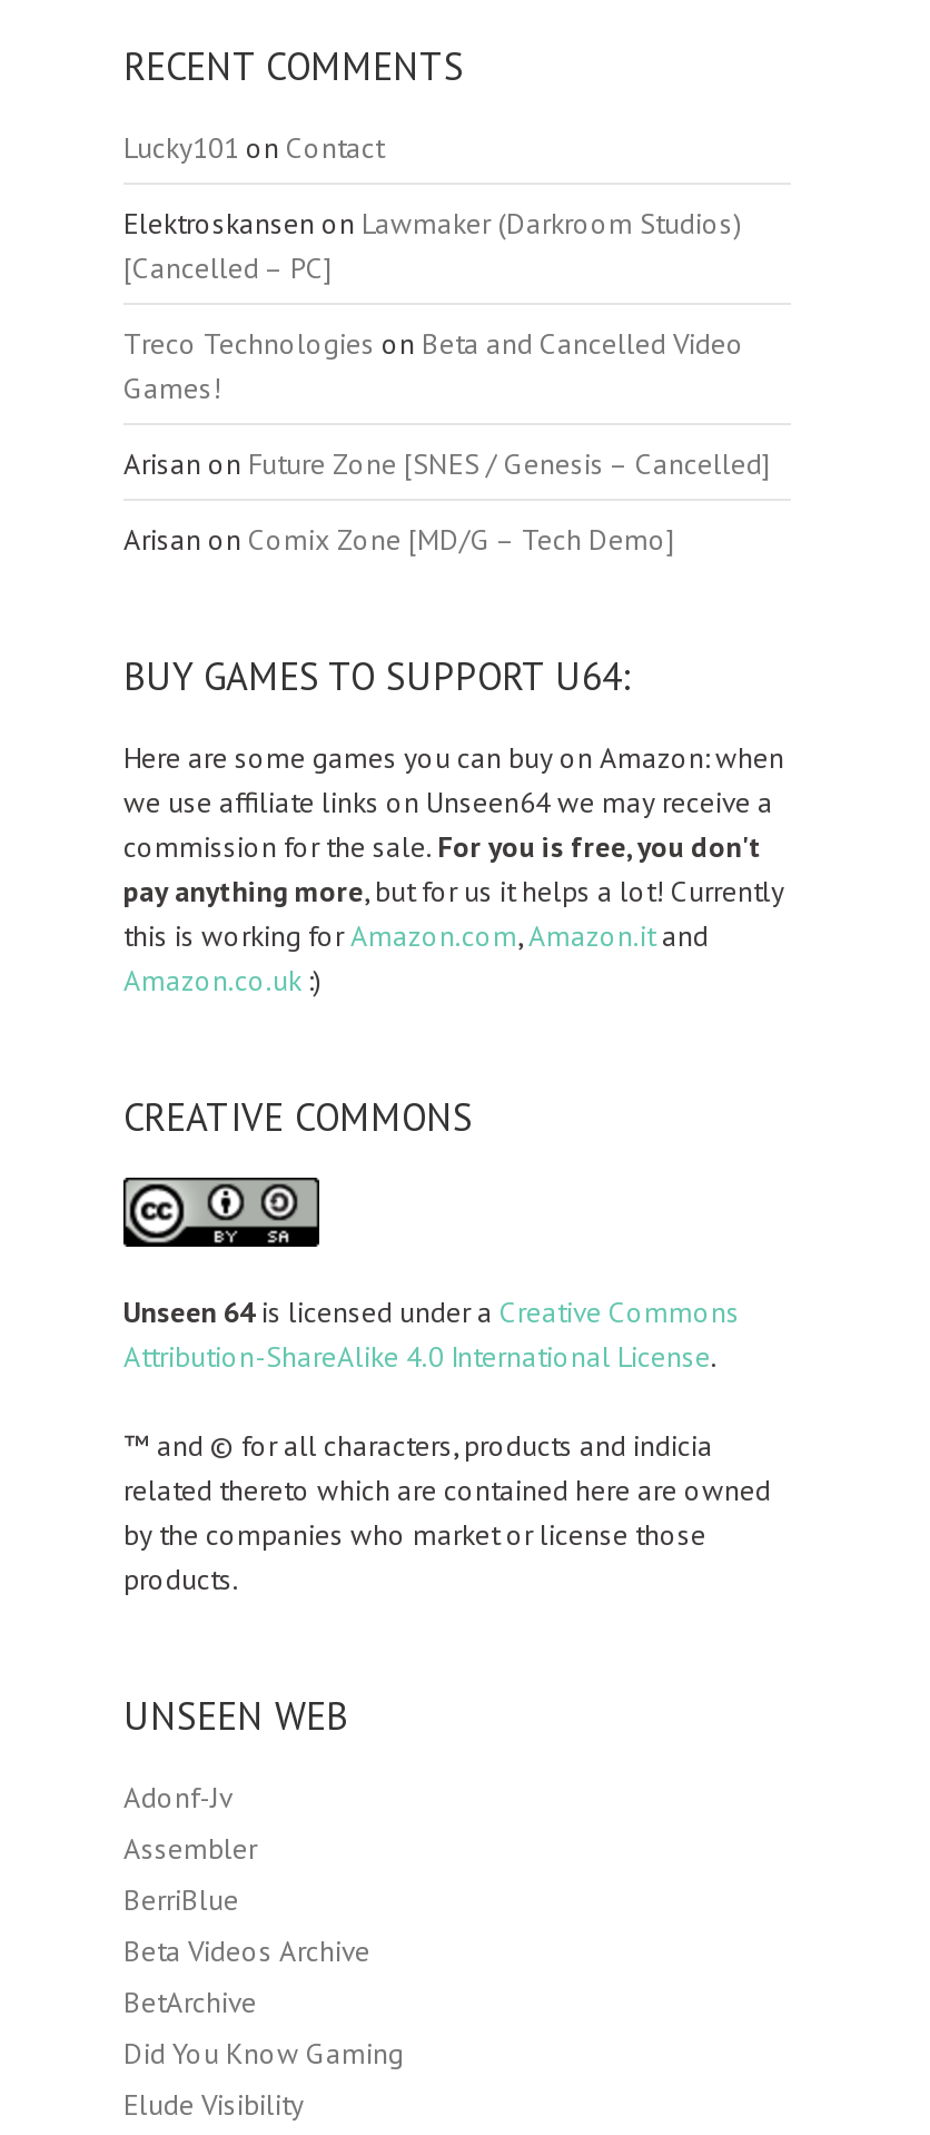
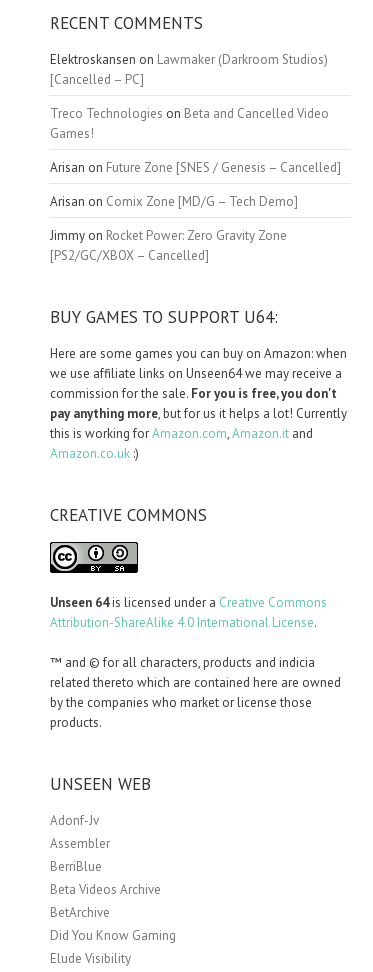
[123,129,384,167] Lucky101 on Contact -> none
moved [123,205,771,559] -> [50,51,341,210]: Elektroskansen on Lawmaker (Darkroom Studios) | [Cancelled – PC] | Treco Technologies on Beta and Cancelled Video | Games! | Arisan on Future Zone [SNES / Genesis – Cancelled] | Arisan on Comix Zone [MD/G – Tech Demo]
none -> [50,227,287,264] Jimmy on Rocket Power: Zero Gravity Zone | [PS2/GC/XBOX – Cancelled]

